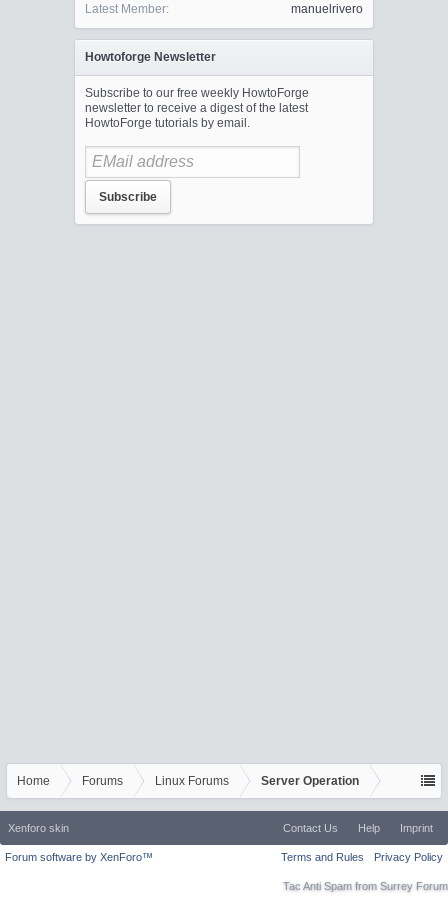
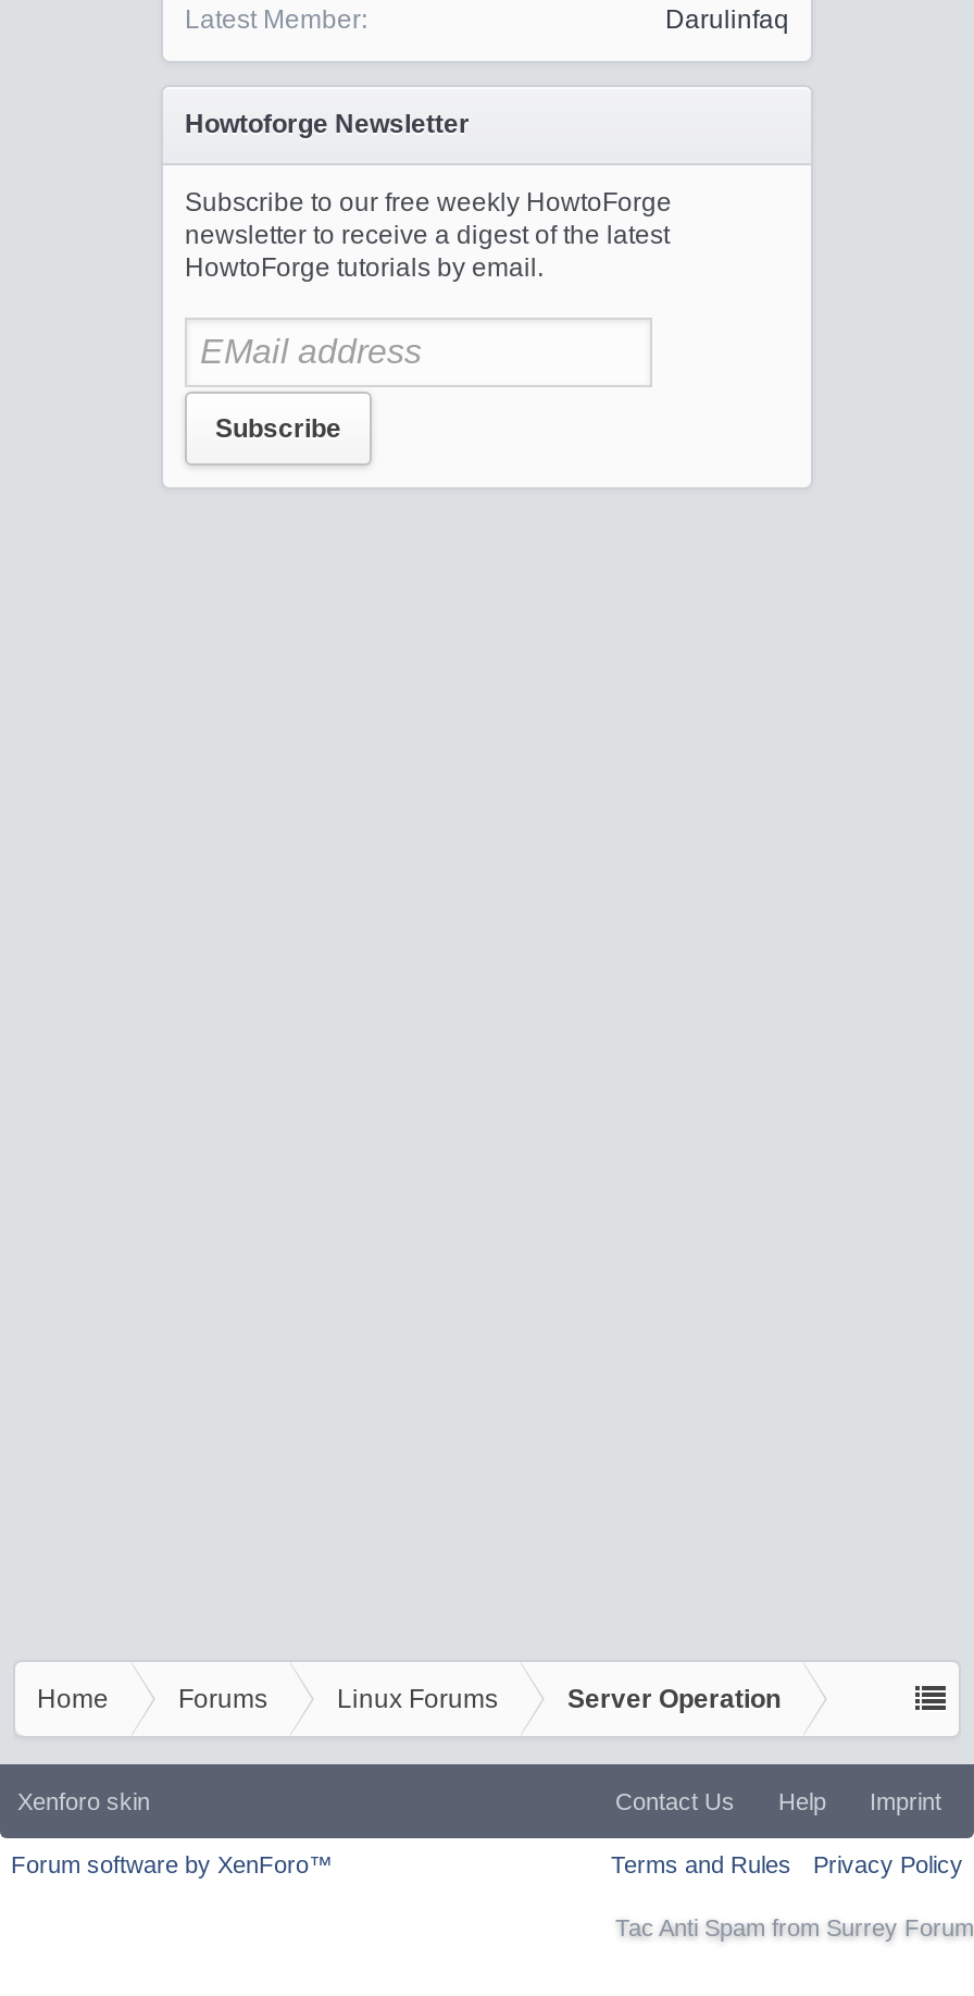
[291,2,363,16] manuelrivero -> [665,4,789,35] Darulinfaq

